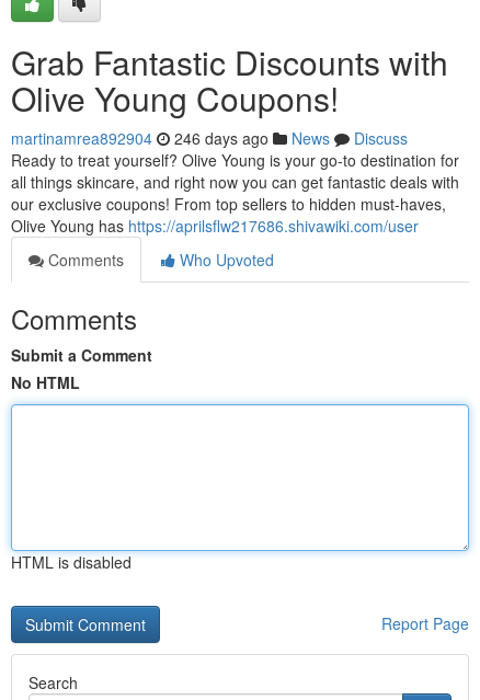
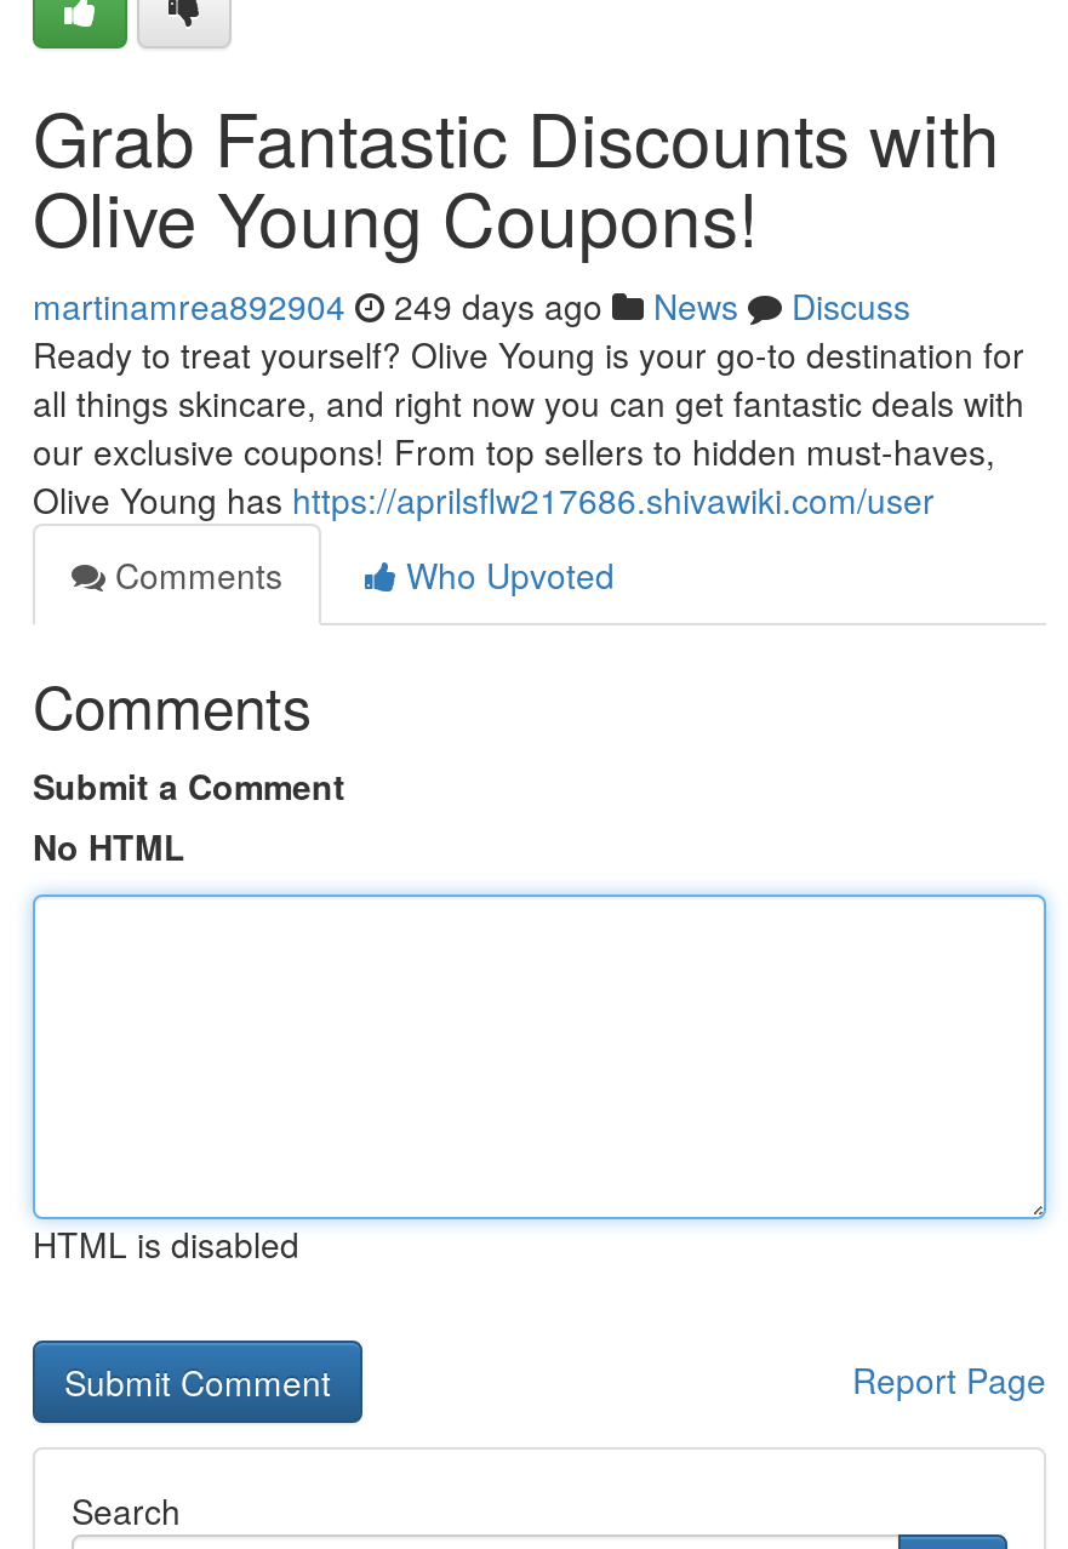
[11,127,408,149] martinamrea892904 246 days ago News Discuss -> [33,281,910,330] martinamrea892904 249 days ago News Discuss

